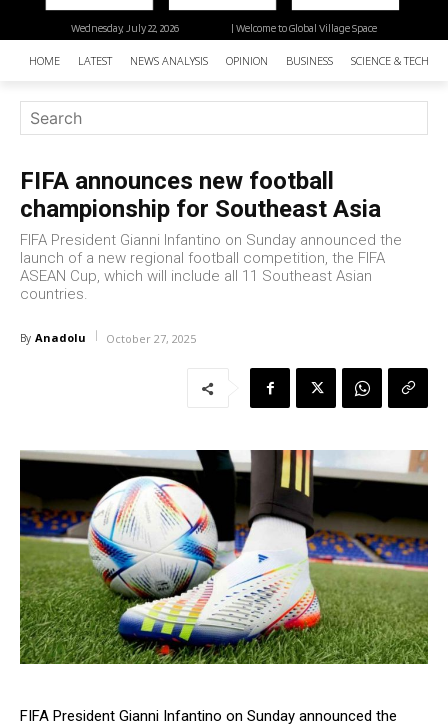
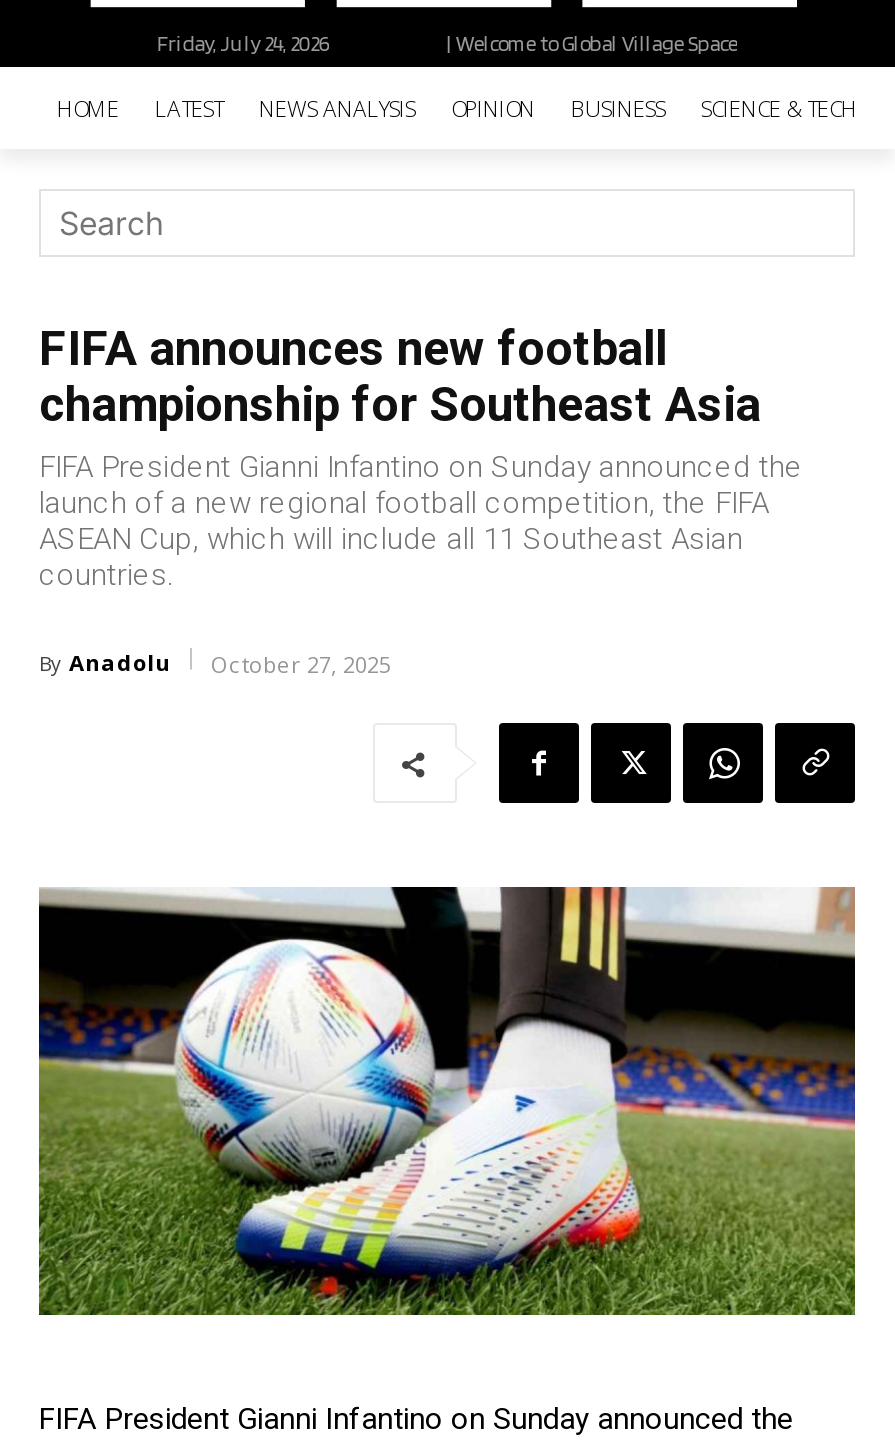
[71,21,179,35] Wednesday, July 22, 2026 -> [156,29,328,57] Friday, July 24, 2026

